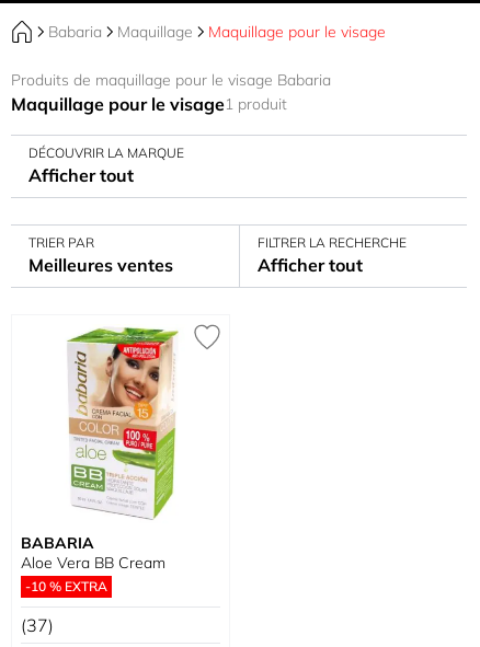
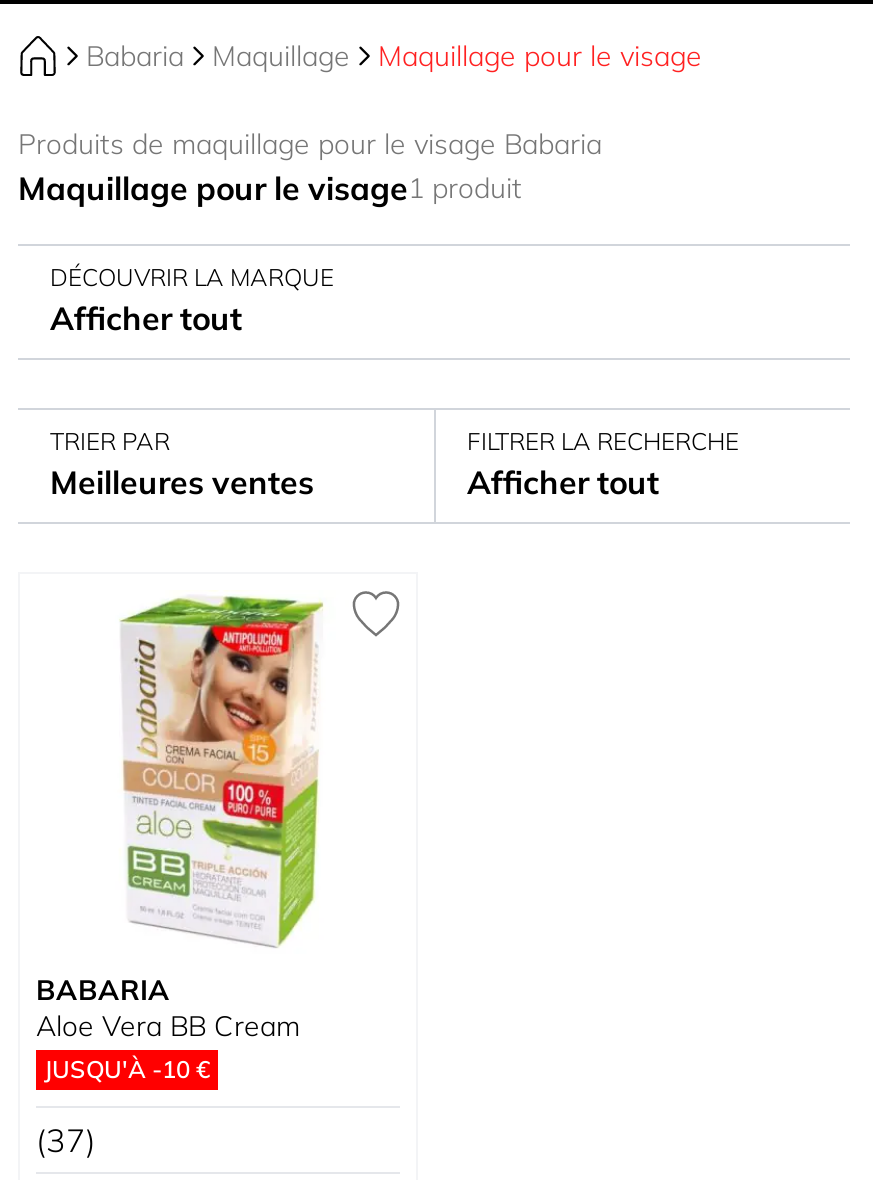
[25,578,107,594] -10 % EXTRA -> [44,1054,210,1084] JUSQU'À -10 €

